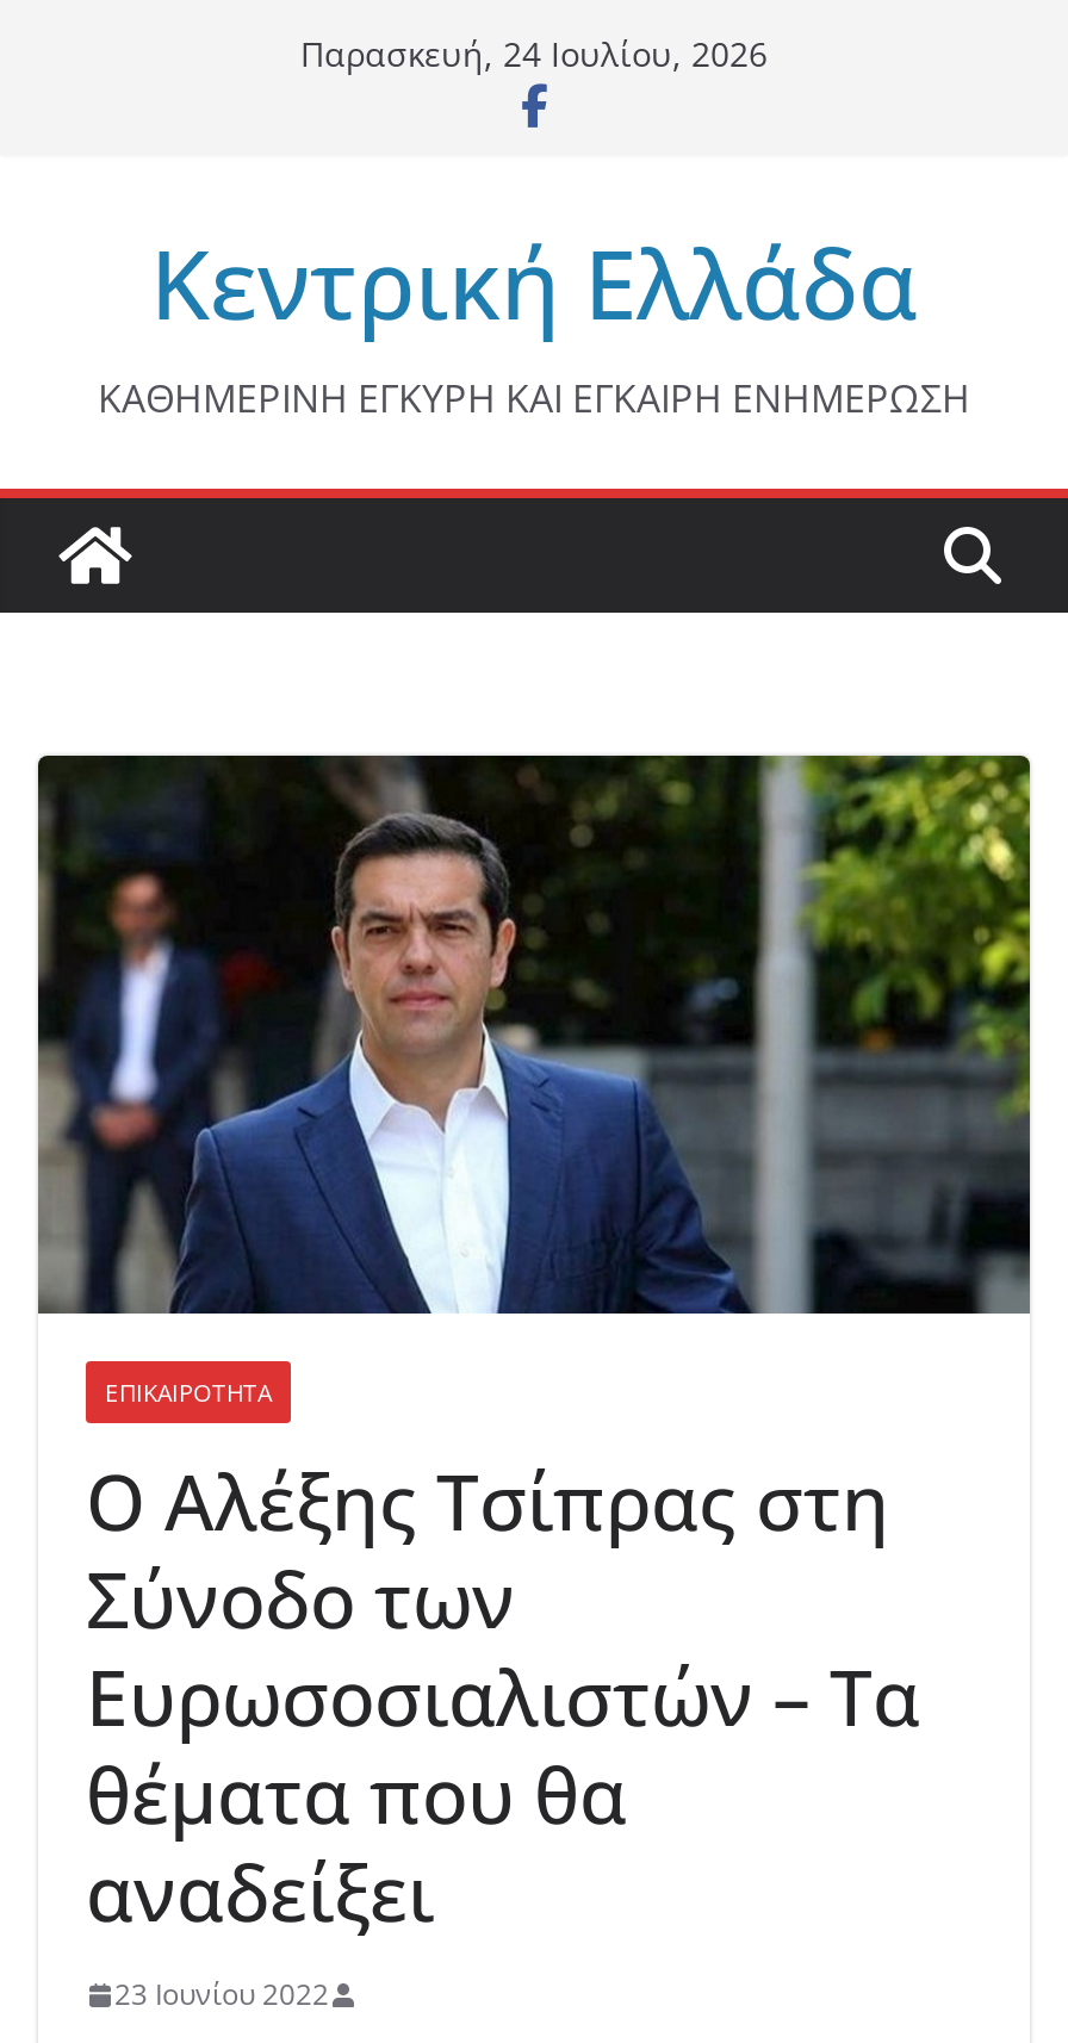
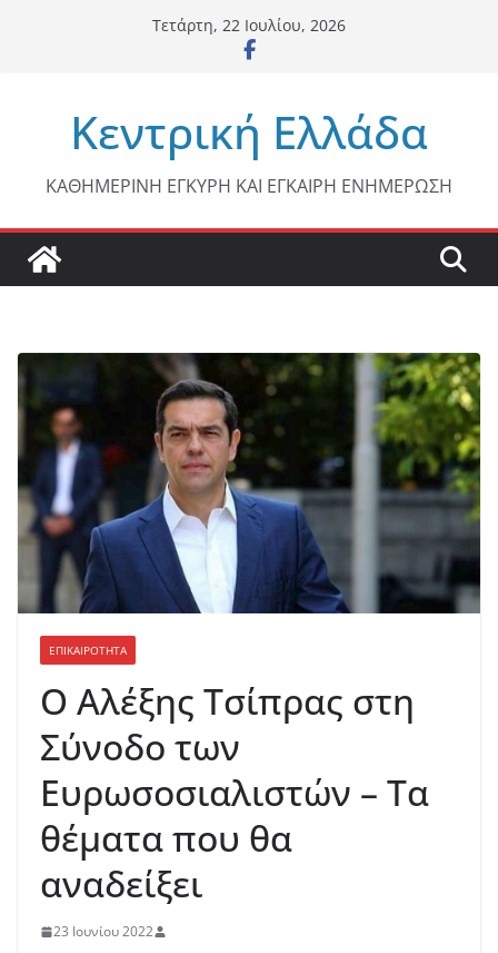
[300,31,768,76] Παρασκευή, 24 Ιουλίου, 2026 -> [152,14,346,36] Τετάρτη, 22 Ιουλίου, 2026

